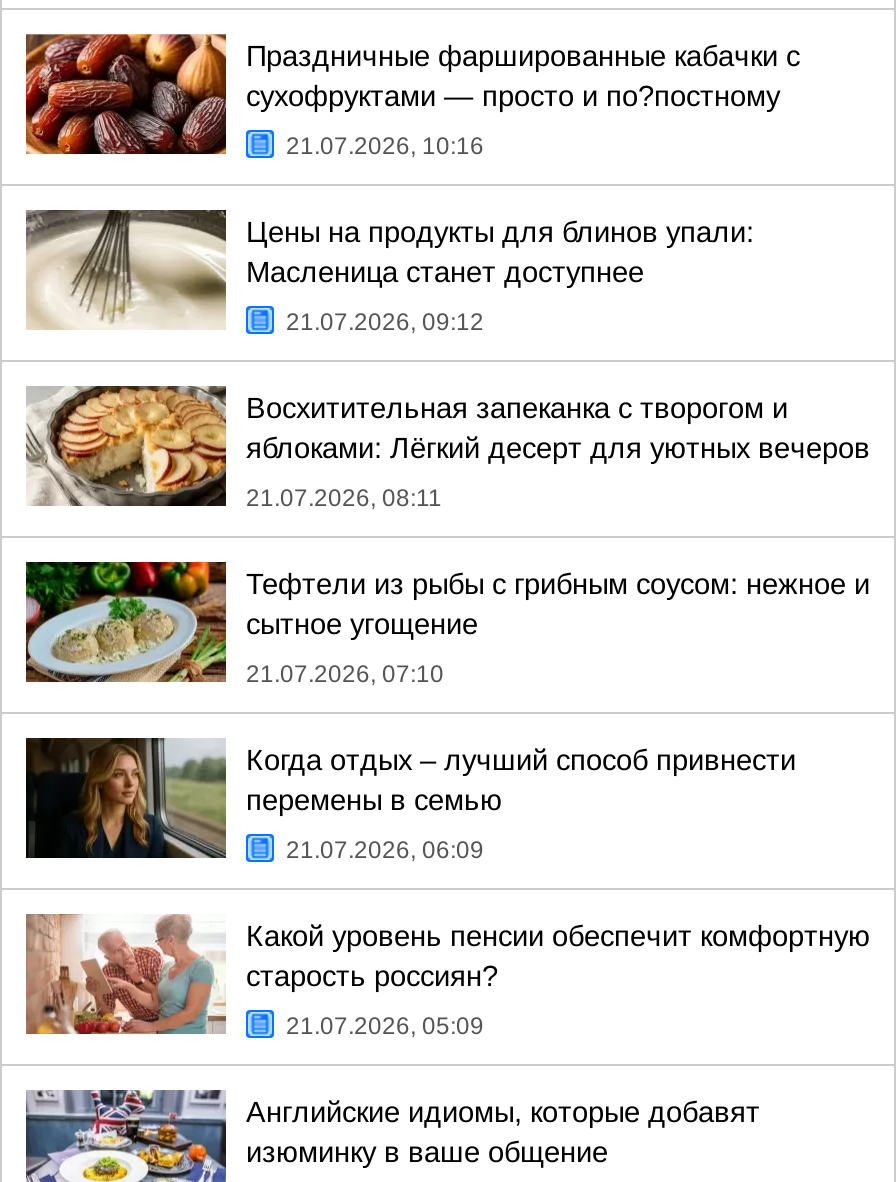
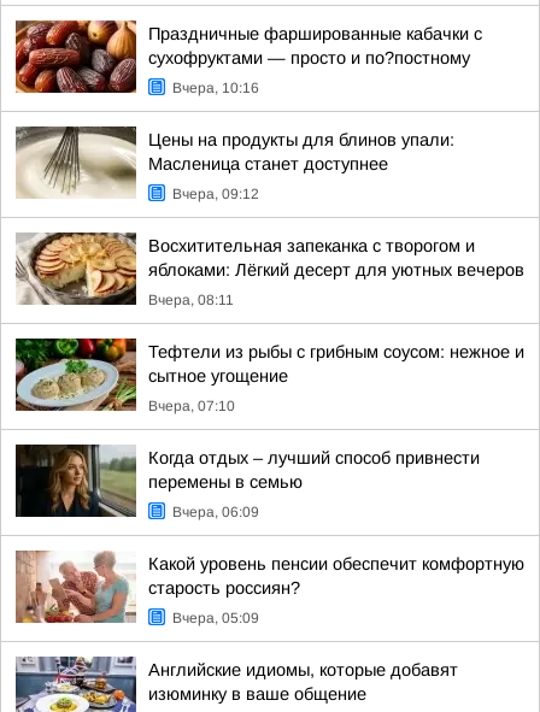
[286,132,484,160] 21.07.2026, 10:16 -> [172,80,259,96] Вчера, 10:16
[286,308,484,336] 21.07.2026, 09:12 -> [172,186,259,202] Вчера, 09:12
[246,484,442,512] 21.07.2026, 08:11 -> [148,292,234,308] Вчера, 08:11
[246,660,444,688] 21.07.2026, 07:10 -> [148,398,235,414] Вчера, 07:10
[286,836,484,864] 21.07.2026, 06:09 -> [172,504,259,520] Вчера, 06:09
[286,1012,484,1040] 21.07.2026, 05:09 -> [172,610,259,626] Вчера, 05:09

